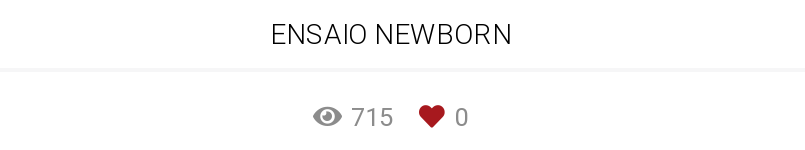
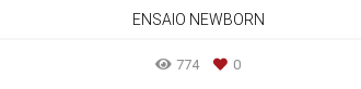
[351,102,393,132] 715 -> [176,56,199,73] 774

